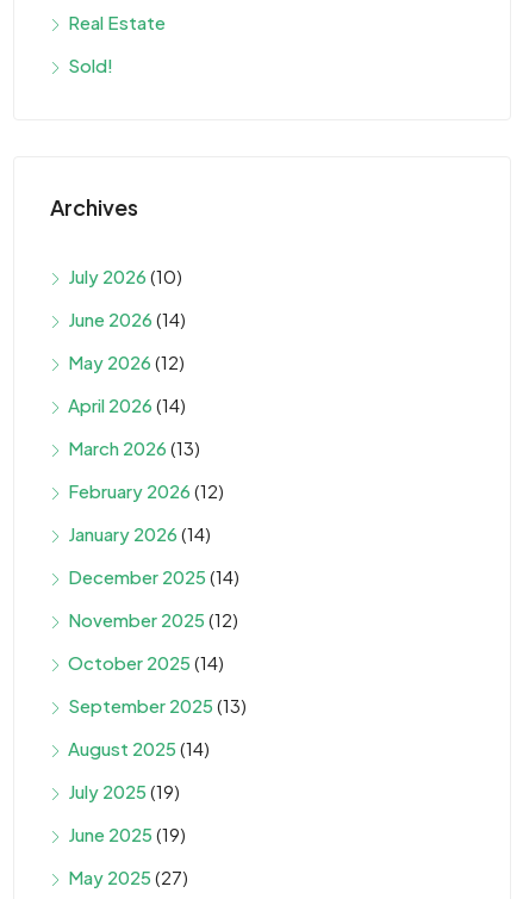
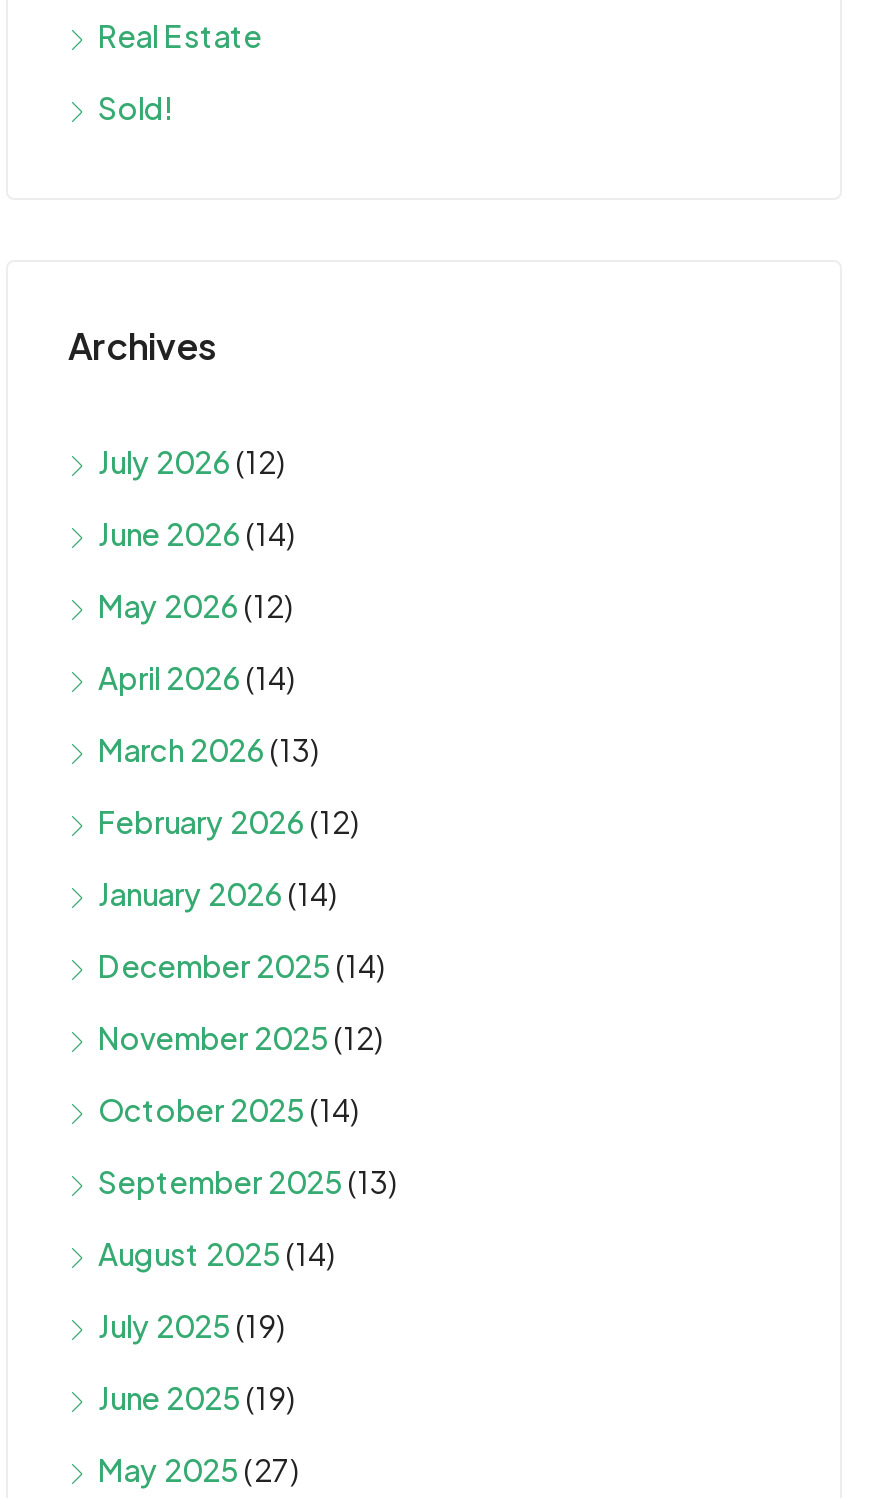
[68,265,182,288] July 2026 (10) -> [98,443,286,481] July 2026 (12)

